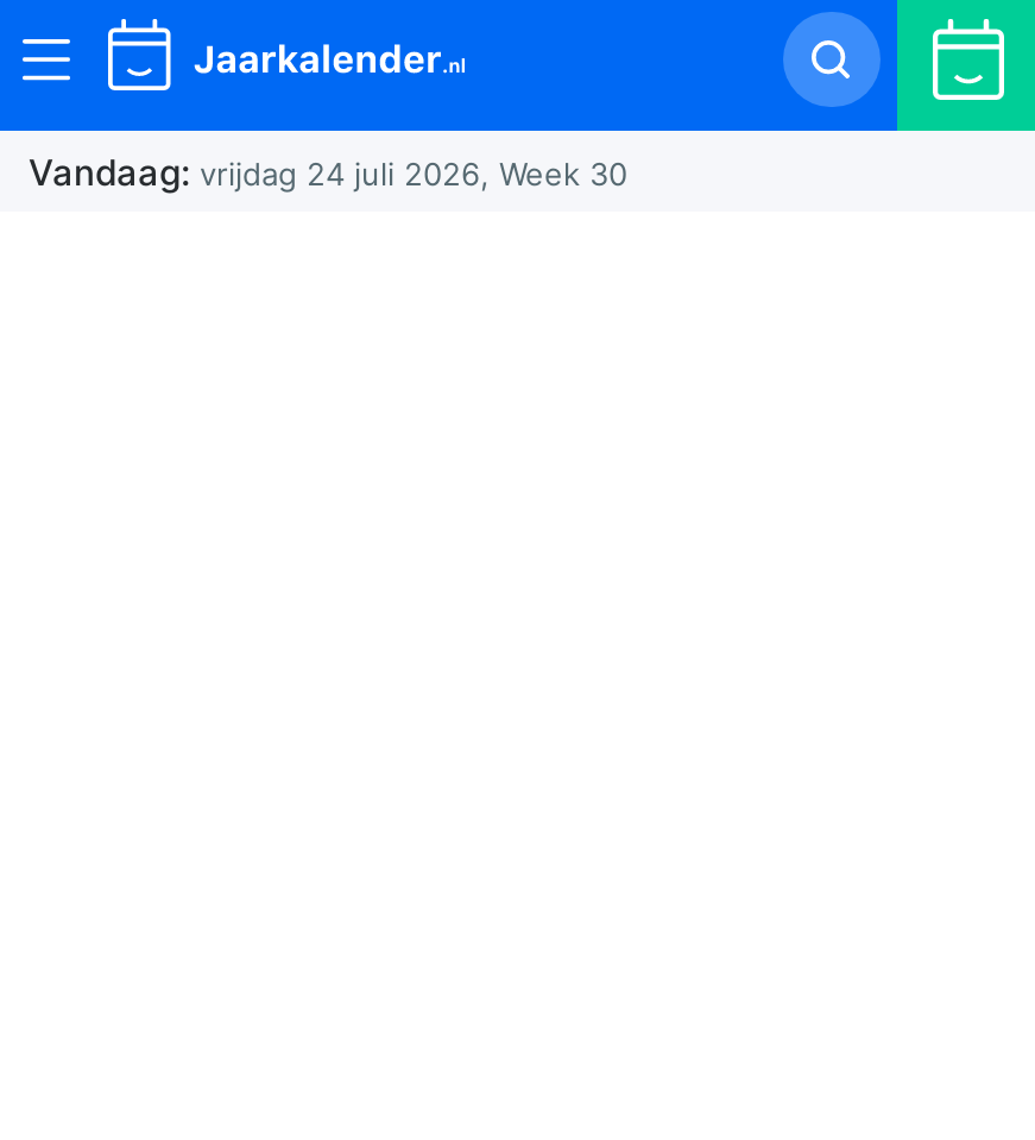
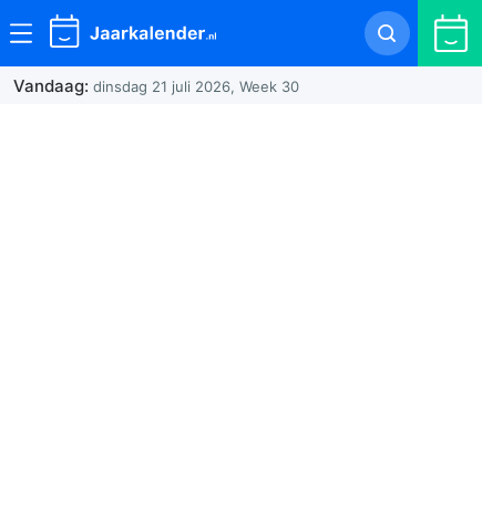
[29,149,627,194] Vandaag: vrijdag 24 juli 2026, Week 30 -> [13,75,299,96] Vandaag: dinsdag 21 juli 2026, Week 30

